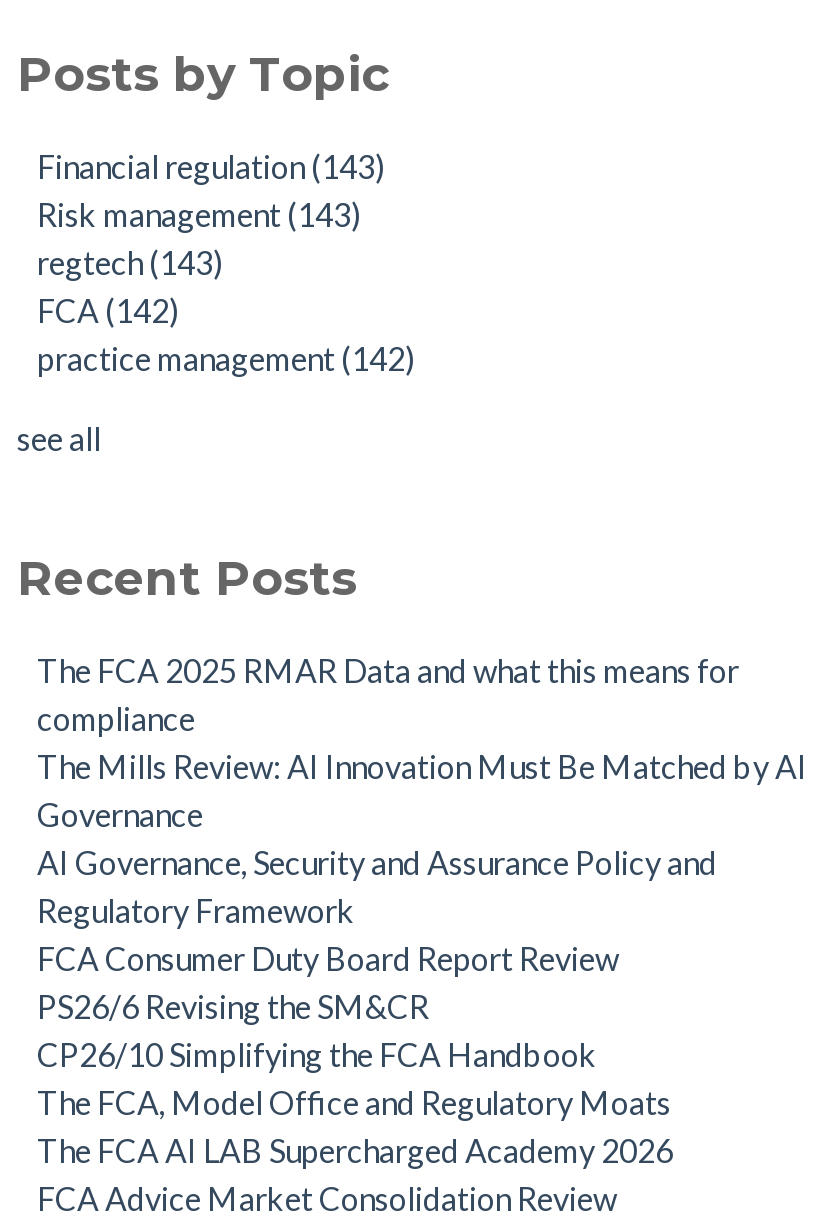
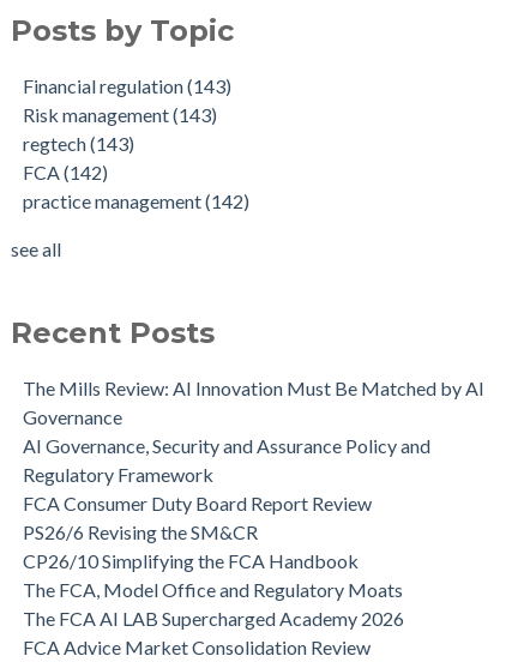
[37,651,739,737] The FCA 2025 RMAR Data and what this means for | compliance -> none

